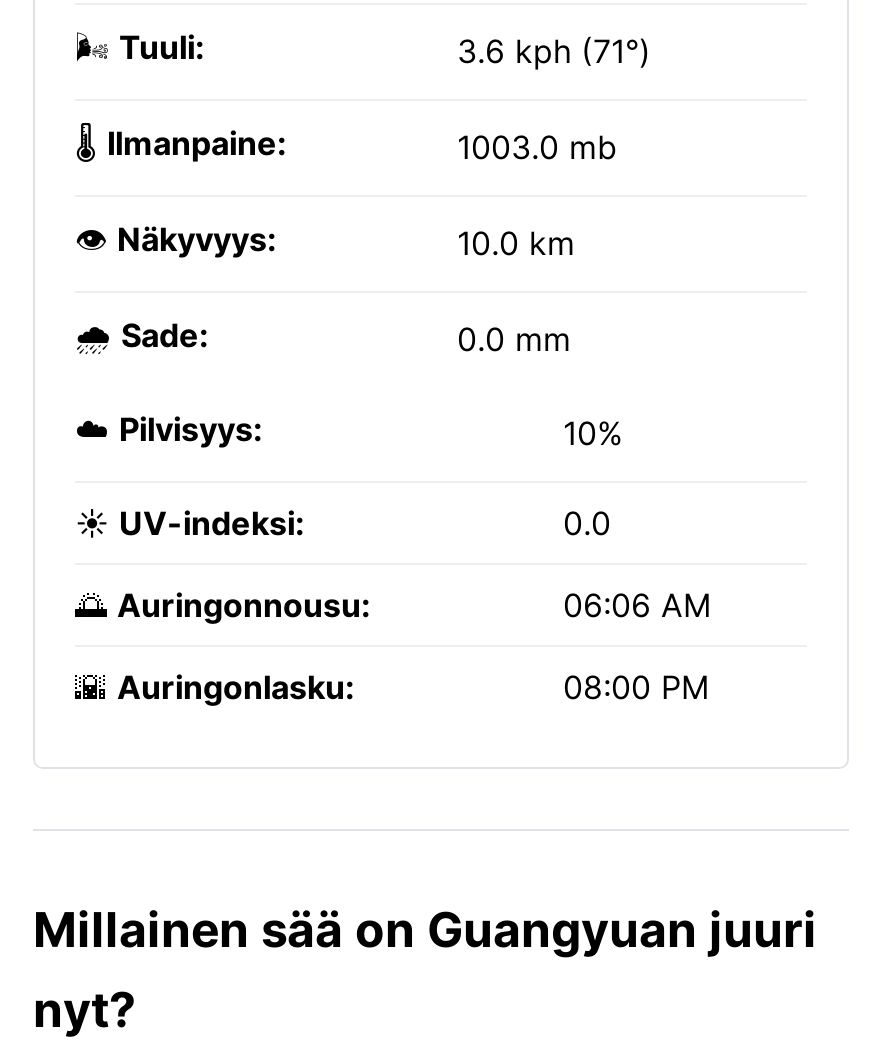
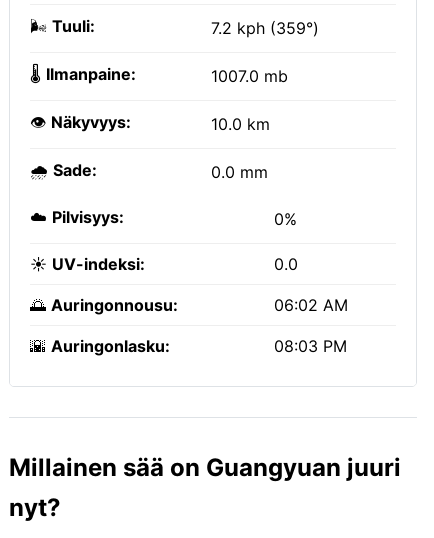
[457,31,651,71] 3.6 kph (71°) -> [211,18,319,38] 7.2 kph (359°)
[457,127,617,167] 1003.0 mb -> [211,66,288,86] 1007.0 mb
[563,413,623,453] 10% -> [274,209,297,229] 0%
[563,585,711,625] 06:06 AM -> [274,295,348,315] 06:02 AM
[563,667,709,707] 08:00 PM -> [274,336,347,356] 08:03 PM

